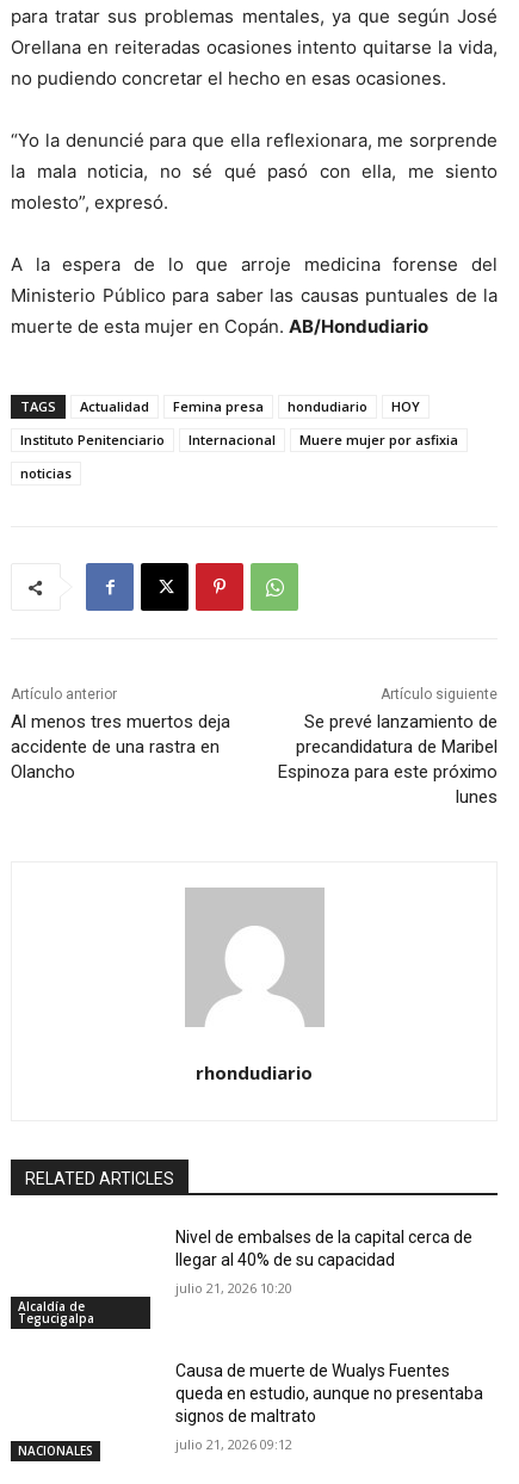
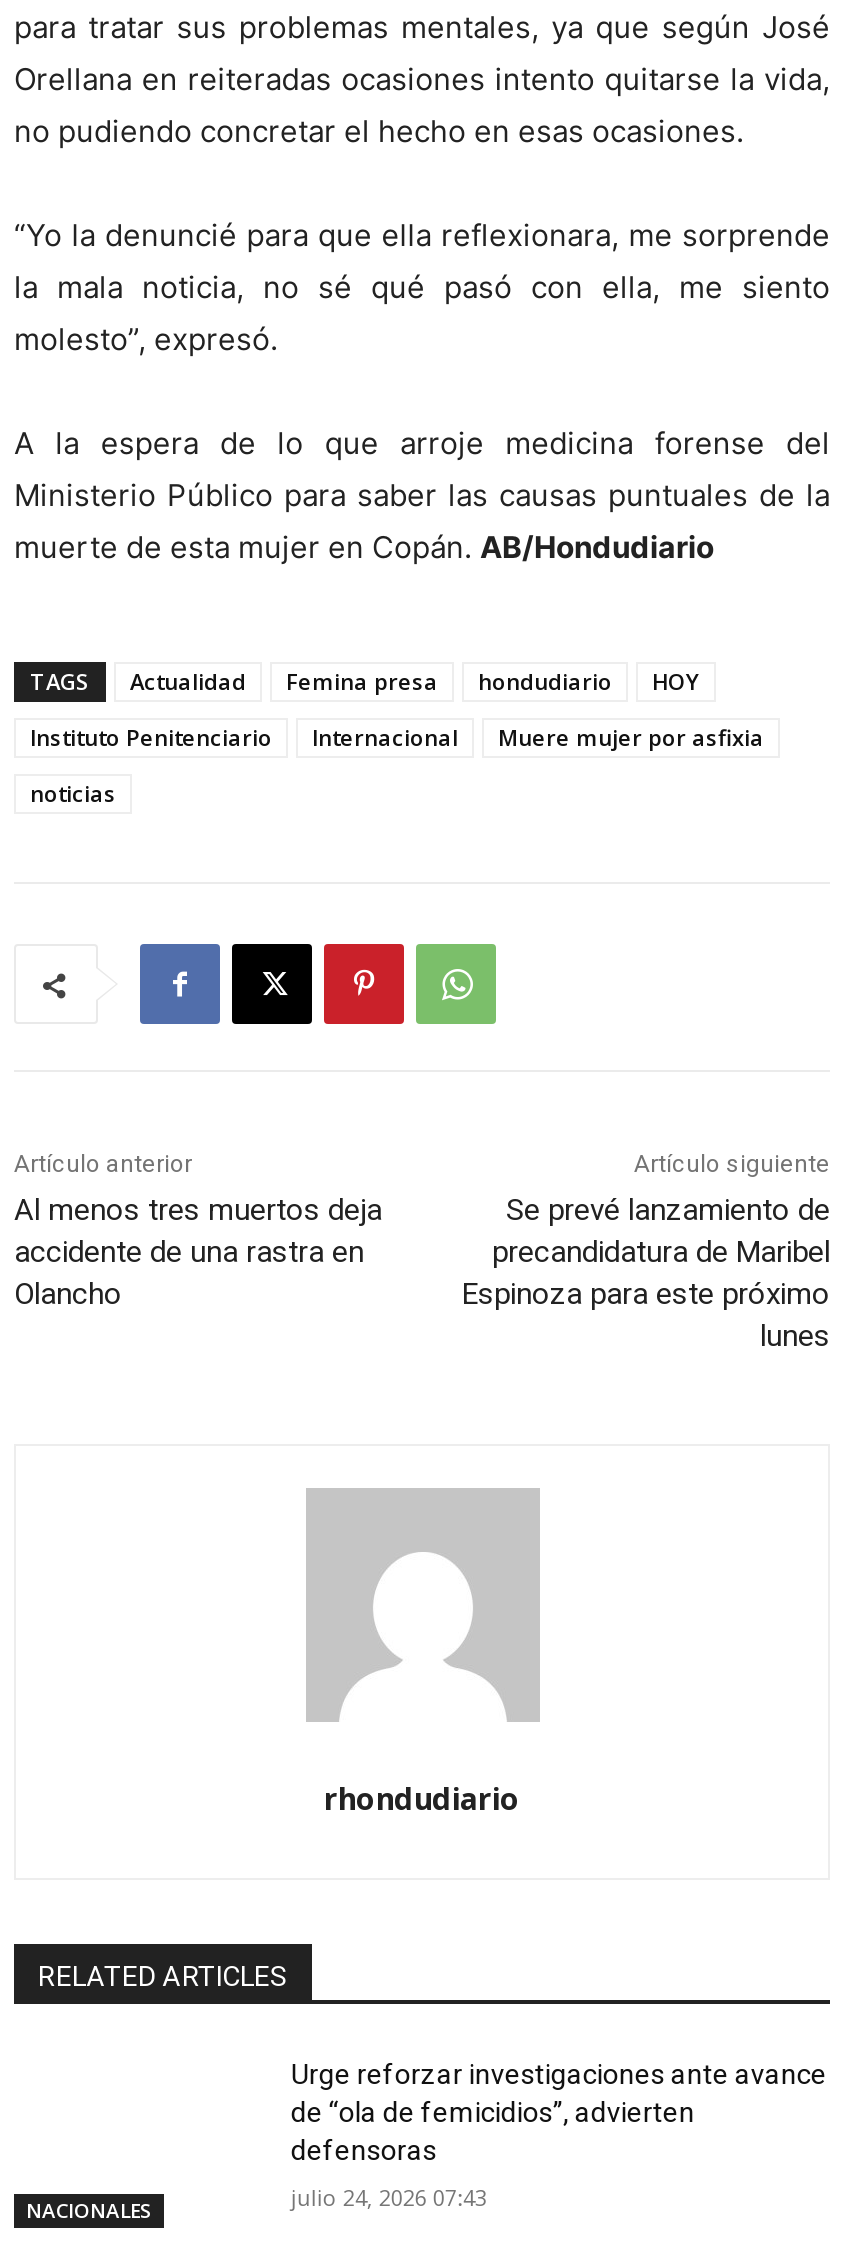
[176,1228,473,1297] Nivel de embalses de la capital cerca de | llegar al 40% de su capacidad | julio 21, 2026 10:20 -> none
[18,1298,94,1326] Alcaldía de | Tegucigalpa -> none
[176,1361,484,1425] Causa de muerte de Wualys Fuentes | queda en estudio, aunque no presentaba | signos de maltrato -> [291,2058,827,2166] Urge reforzar investigaciones ante avance | de “ola de femicidios”, advierten | defensoras
[176,1435,293,1453] julio 21, 2026 09:12 -> [291,2182,487,2212] julio 24, 2026 07:43

